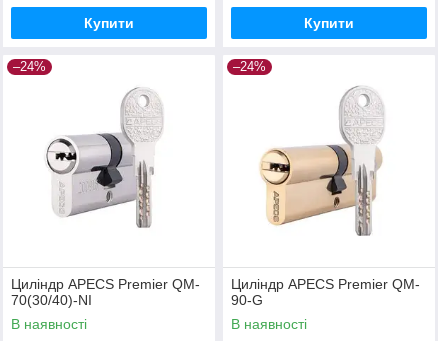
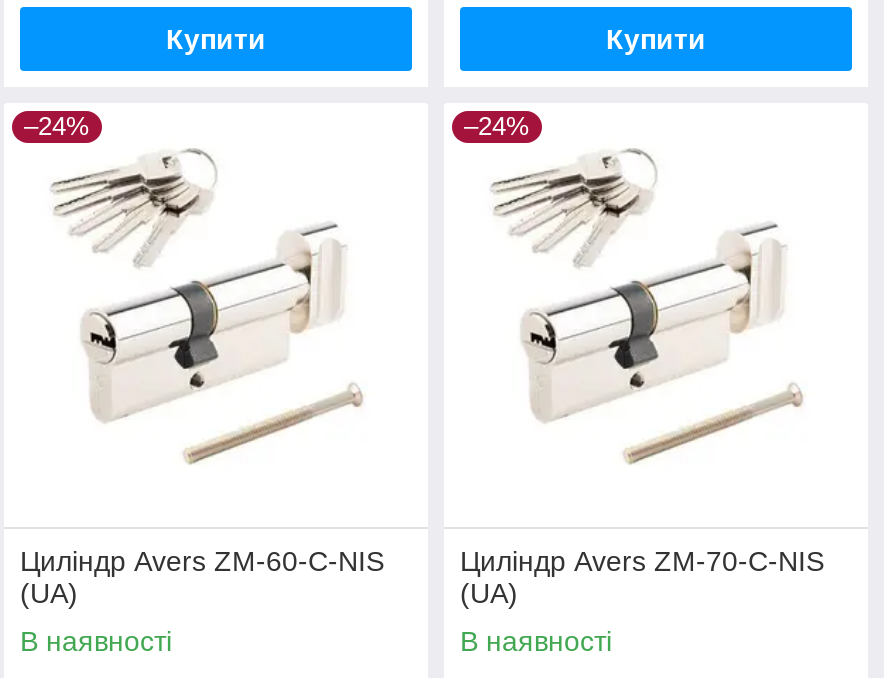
[28,78,182,235] [image] -> [52,147,364,465] [image]
[231,78,420,308] [image] | Циліндр APECS Premier QM- | 90-G -> [460,147,824,609] [image] | Циліндр Avers ZM-70-C-NIS | (UA)
[11,276,200,308] Циліндр APECS Premier QM- | 70(30/40)-NI -> [20,545,384,609] Циліндр Avers ZM-60-C-NIS | (UA)

